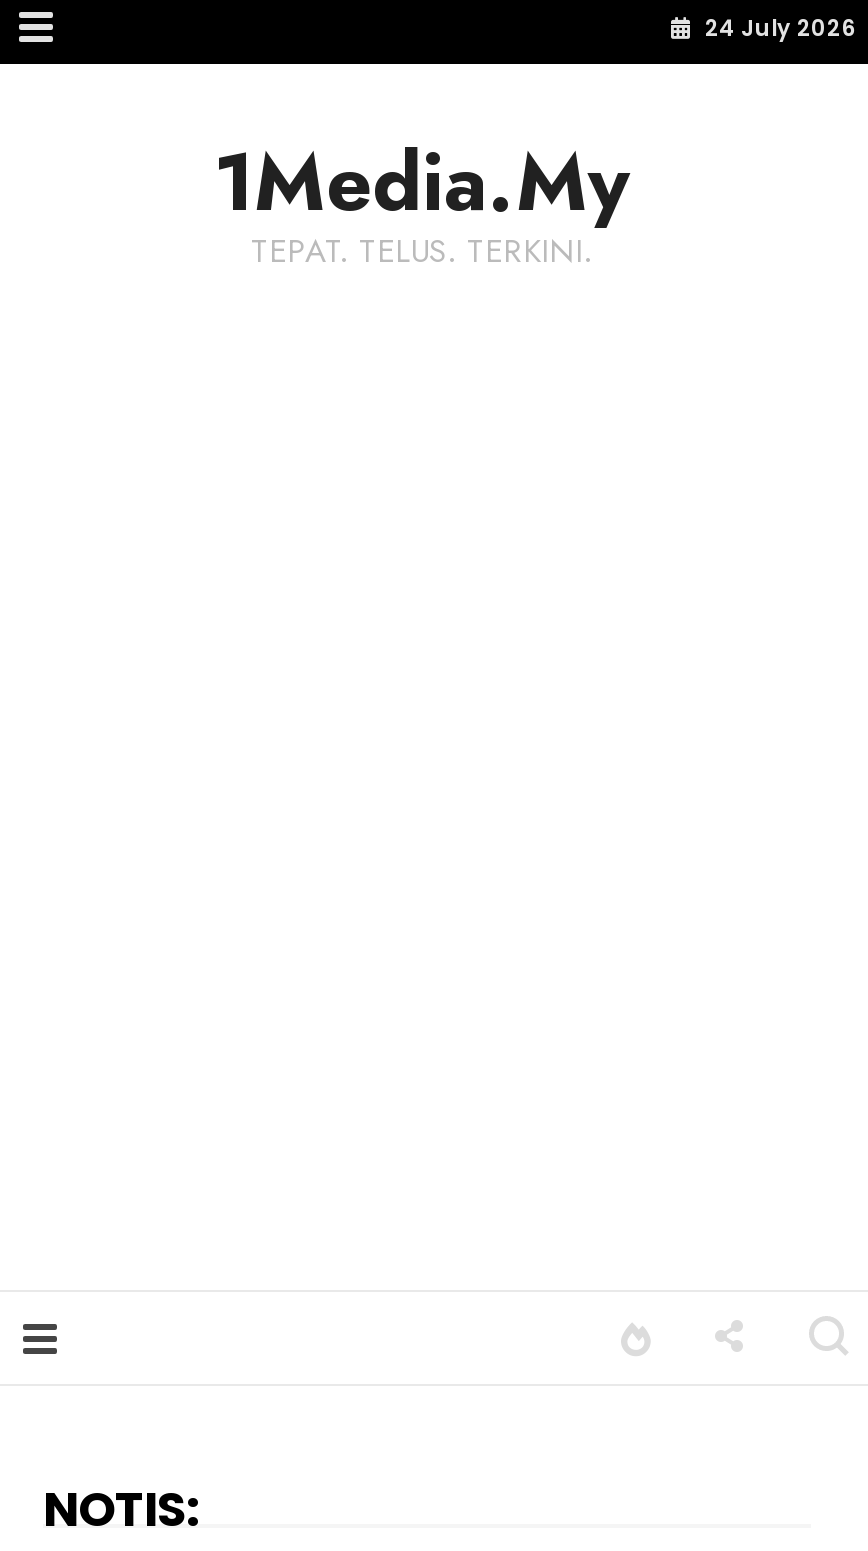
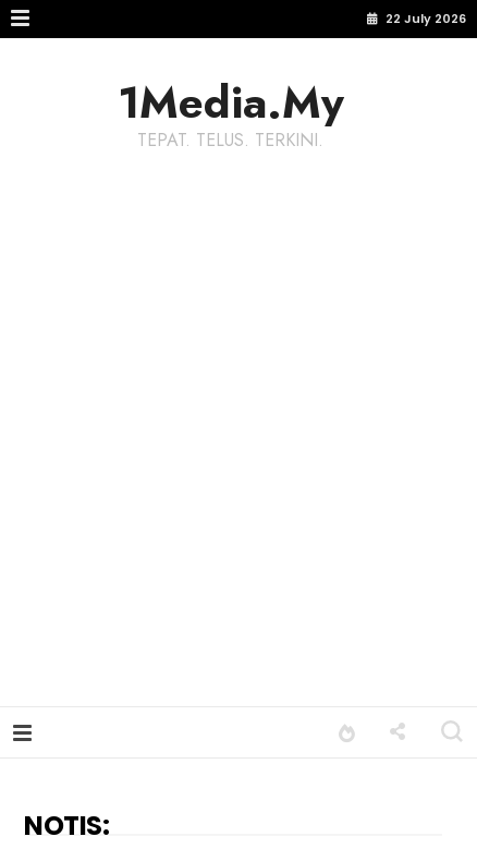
[705,12,855,44] 24 July 2026 -> [386,10,466,27] 22 July 2026

